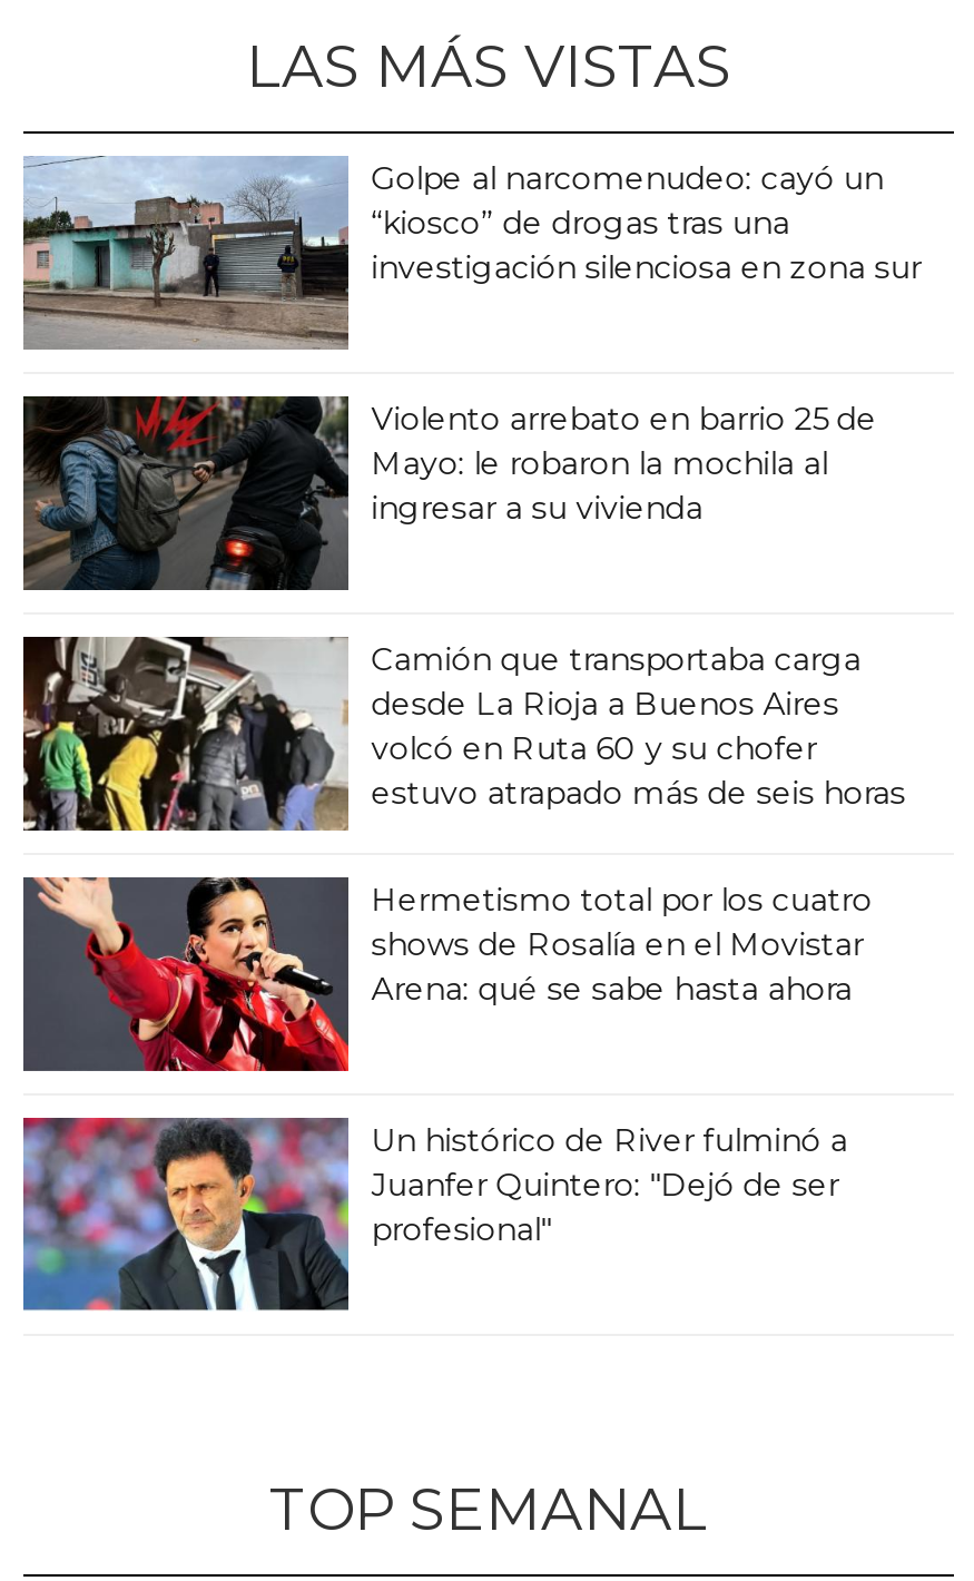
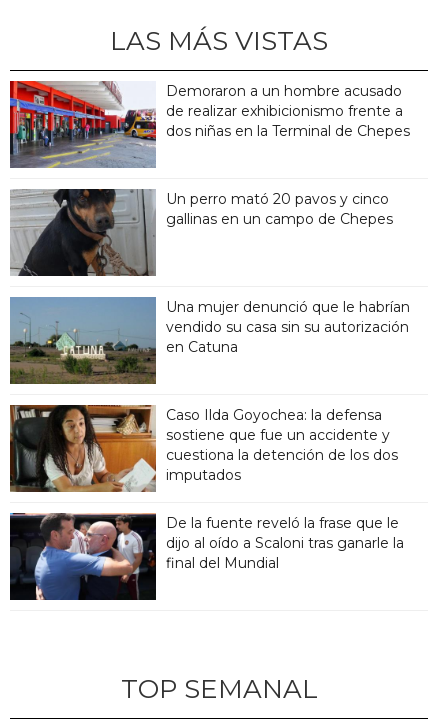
[21,156,921,350] [image] | Golpe al narcomenudeo: cayó un | “kiosco” de drogas tras una | investigación silenciosa en zona sur -> [9,80,410,168] [image] | Demoraron a un hombre acusado | de realizar exhibicionismo frente a | dos niñas en la Terminal de Chepes
[23,396,877,592] [image] | Violento arrebato en barrio 25 de | Mayo: le robaron la mochila al | ingresar a su vivienda -> [11,189,393,277] [image] | Un perro mató 20 pavos y cinco | gallinas en un campo de Chepes
[21,635,906,833] [image] | Camión que transportaba carga | desde La Rioja a Buenos Aires | volcó en Ruta 60 y su chofer | estuvo atrapado más de seis horas -> [10,296,410,385] [image] | Una mujer denunció que le habrían | vendido su casa sin su autorización | en Catuna
[23,875,872,1073] [image] | Hermetismo total por los cuatro | shows de Rosalía en el Movistar | Arena: qué se sabe hasta ahora -> [10,404,398,493] [image] | Caso Ilda Goyochea: la defensa | sostiene que fue un accidente y | cuestiona la detención de los dos | imputados
[21,1116,848,1312] [image] | Un histórico de River fulminó a | Juanfer Quintero: "Dejó de ser | profesional" -> [9,512,404,601] [image] | De la fuente reveló la frase que le | dijo al oído a Scaloni tras ganarle la | final del Mundial

